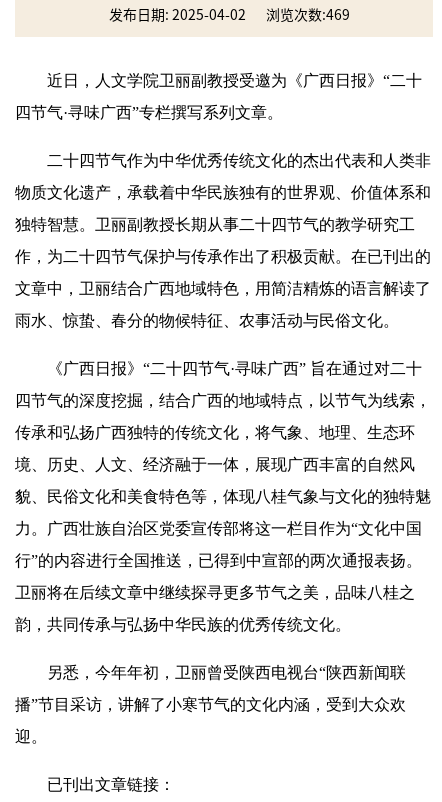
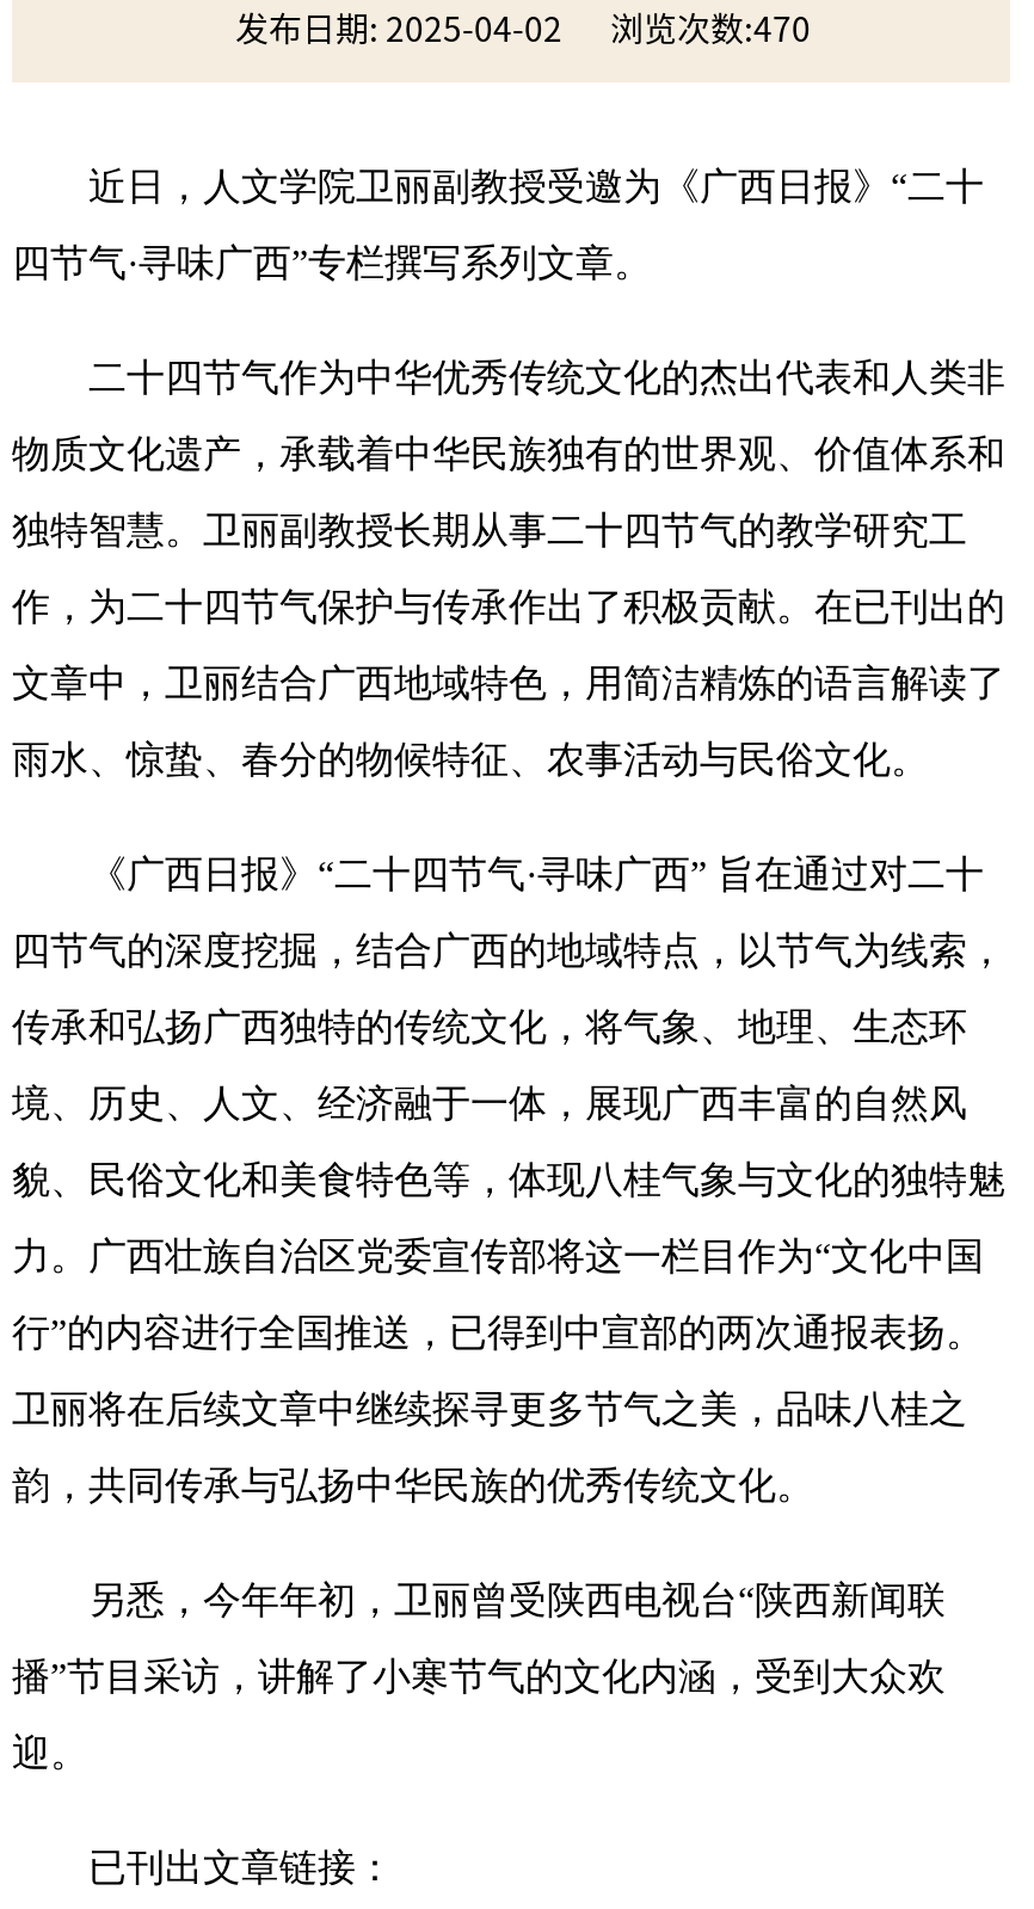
[108,8,349,22] 发布日期: 2025-04-02 浏览次数:469 -> [235,13,811,46] 发布日期: 2025-04-02 浏览次数:470

